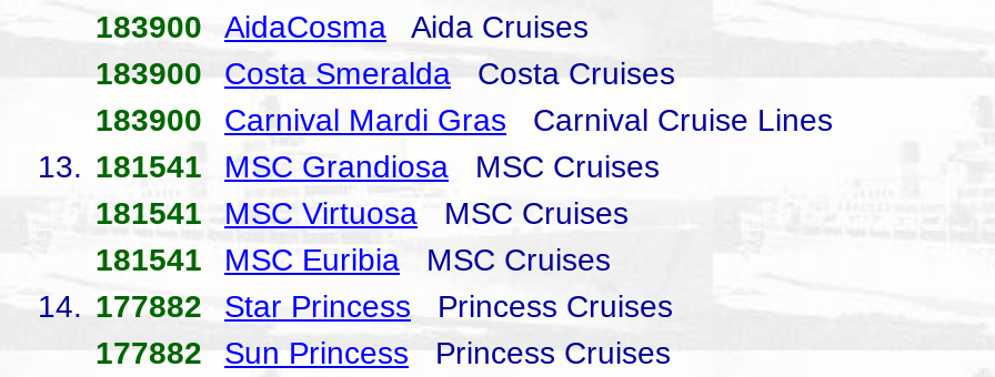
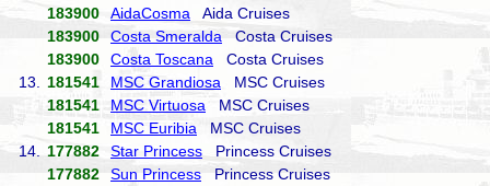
[224,102,833,137] Carnival Mardi Gras Carnival Cruise Lines -> [110,50,324,68] Costa Toscana Costa Cruises

